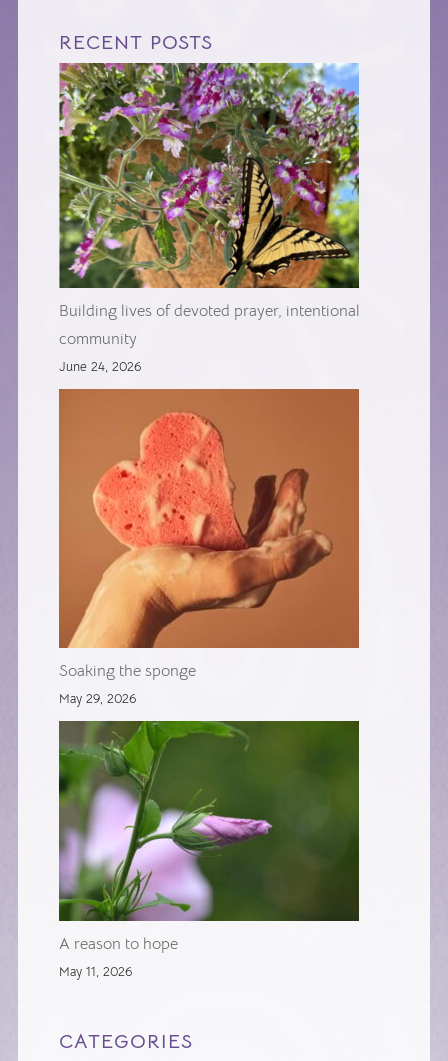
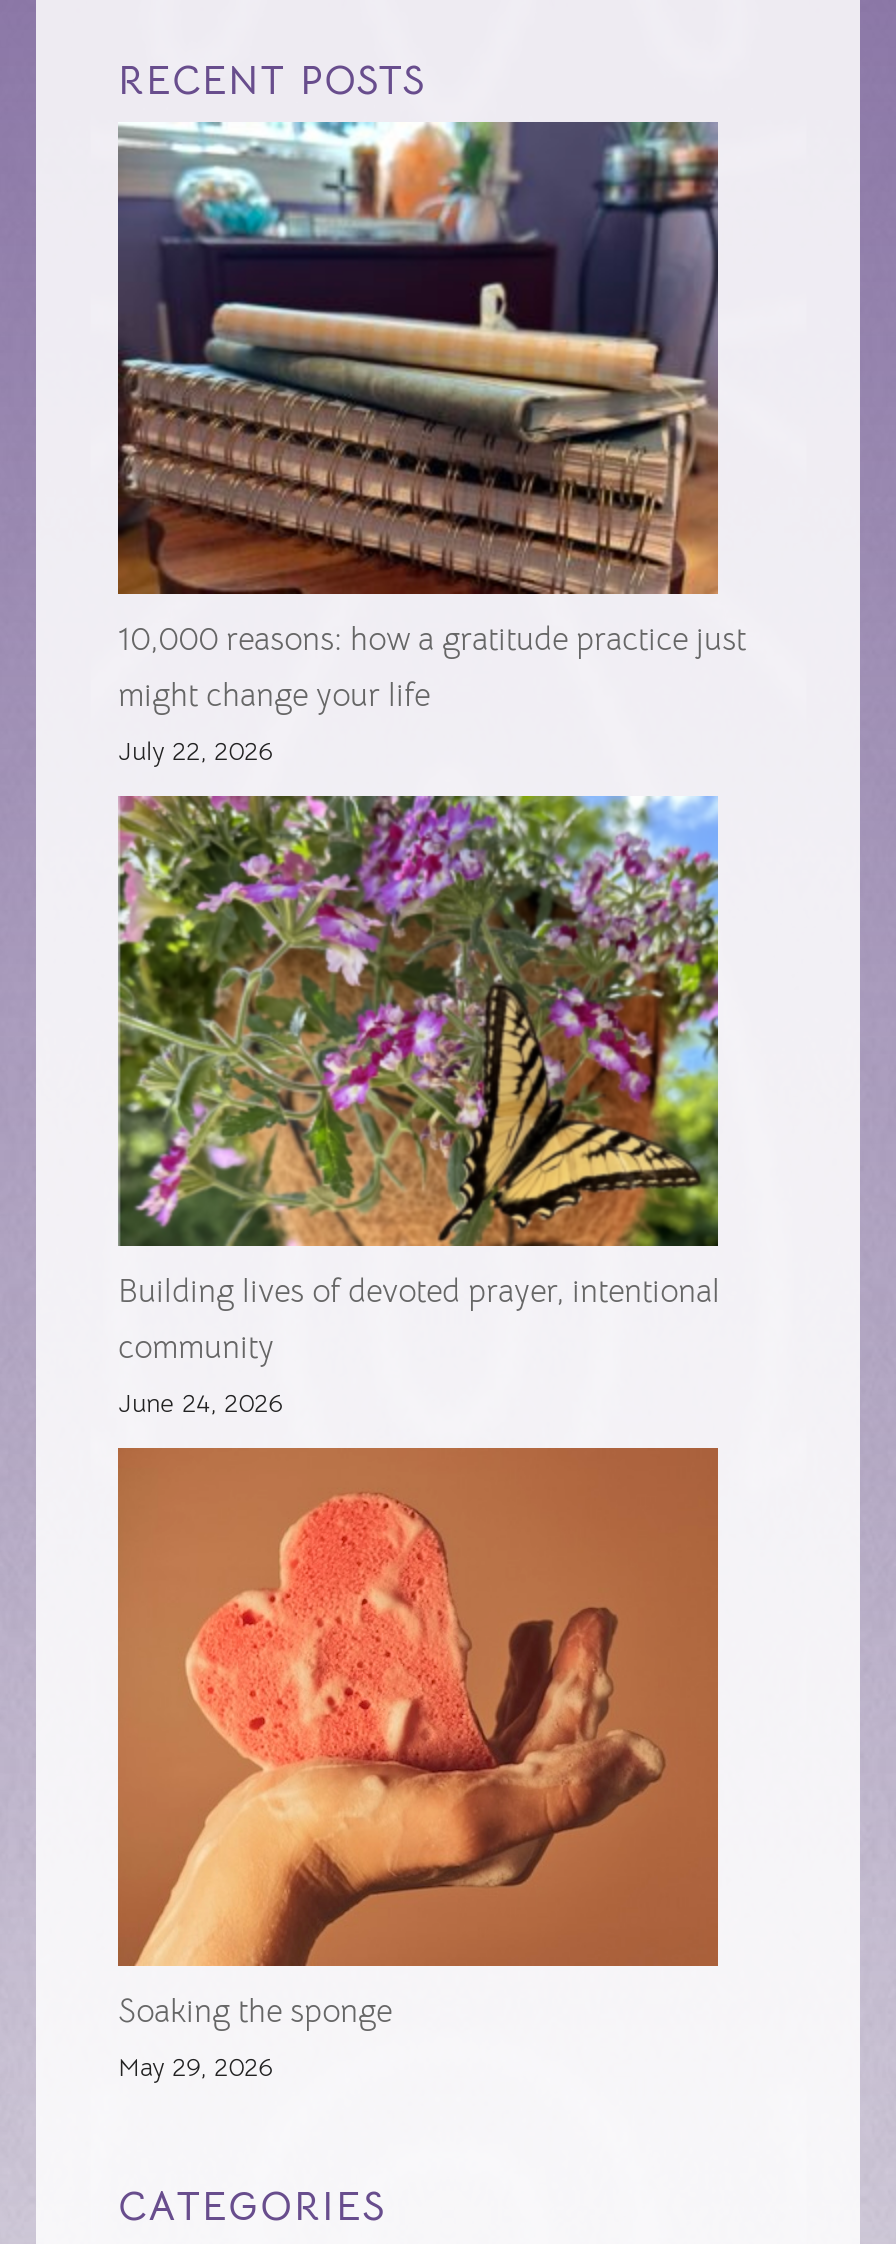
moved [55,59,363,707] -> [110,788,726,2084]: [image] | Building lives of devoted prayer, intentional | community | June 24, 2026 | Soaking the sponge | May 29, 2026
none -> [116,120,746,767] [image] | 10,000 reasons: how a gratitude practice just | might change your life | July 22, 2026
[58,720,360,980] [image] | A reason to hope | May 11, 2026 -> none

